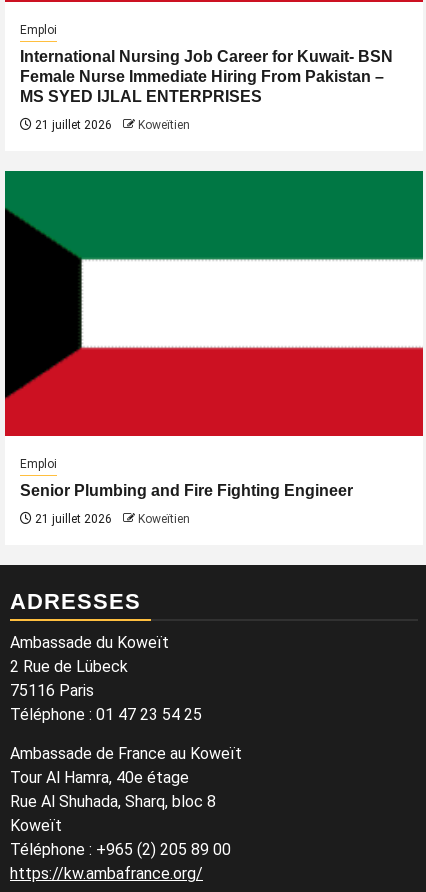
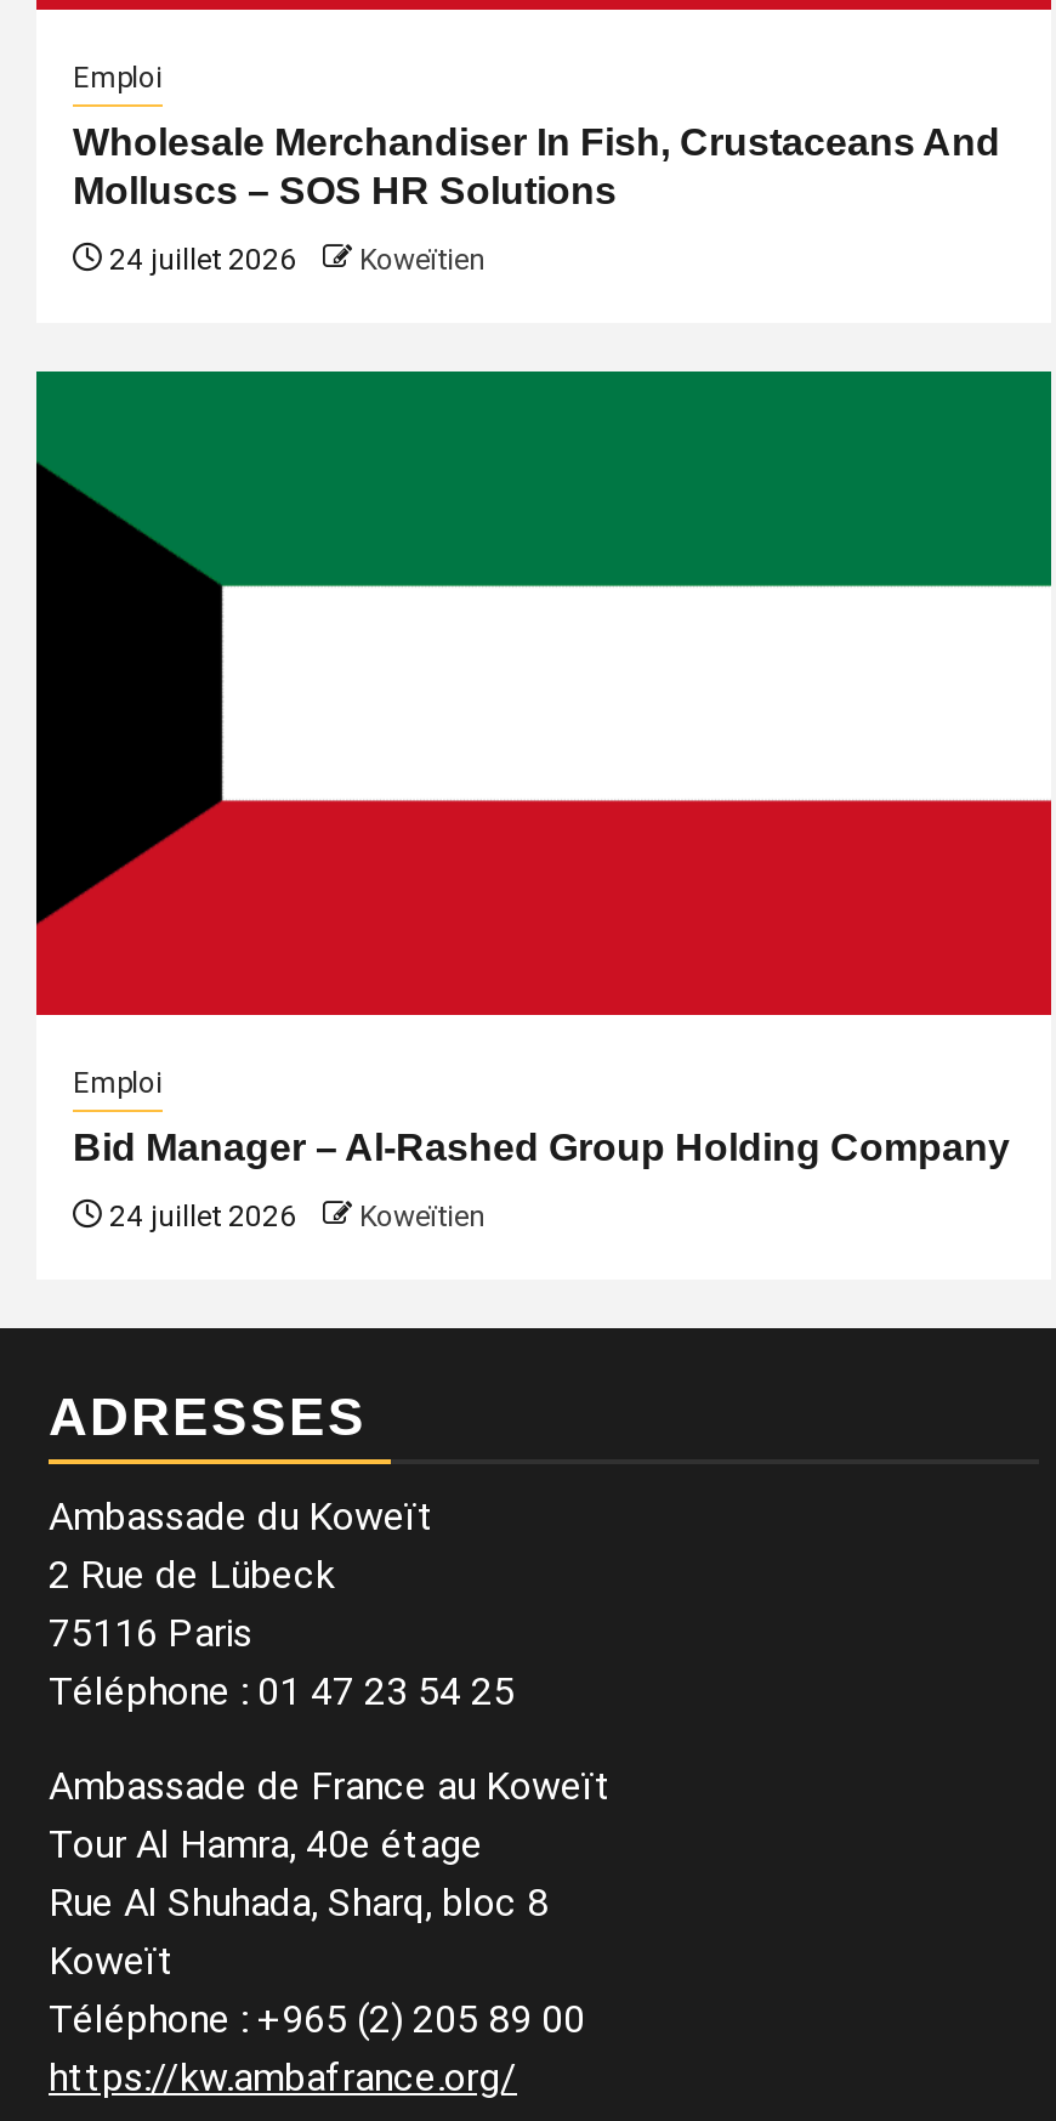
[20,48,393,105] International Nursing Job Career for Kuwait- BSN | Female Nurse Immediate Hiring From Pakistan – | MS SYED IJLAL ENTERPRISES -> [73,121,1000,211] Wholesale Merchandiser In Fish, Crustaceans And | Molluscs – SOS HR Solutions
[32,118,190,132] 21 juillet 2026 Koweïtien -> [102,243,486,277] 24 juillet 2026 Koweïtien
[20,482,353,499] Senior Plumbing and Fire Fighting Engineer -> [73,1127,1010,1168] Bid Manager – Al-Rashed Group Holding Company
[32,512,190,526] 21 juillet 2026 Koweïtien -> [102,1200,486,1234] 24 juillet 2026 Koweïtien

